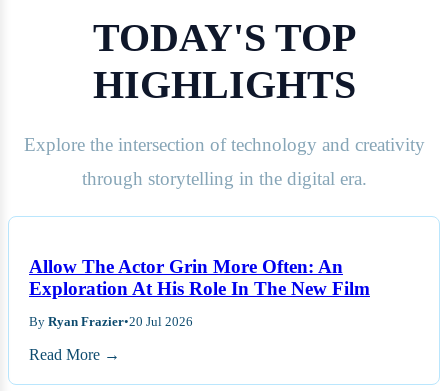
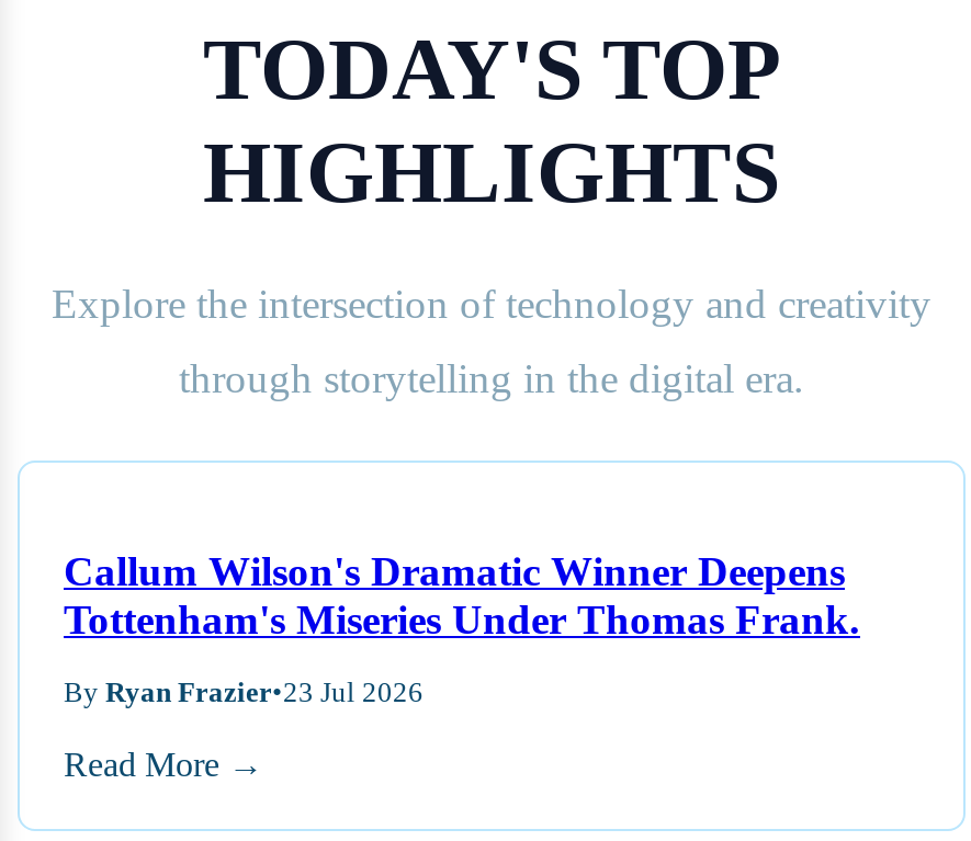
[29,256,370,299] Allow The Actor Grin More Often: An | Exploration At His Role In The New Film -> [64,548,860,642] Callum Wilson's Dramatic Winner Deepens | Tottenham's Miseries Under Thomas Frank.
[29,315,193,329] By Ryan Frazier•20 Jul 2026 -> [64,677,424,708] By Ryan Frazier•23 Jul 2026

